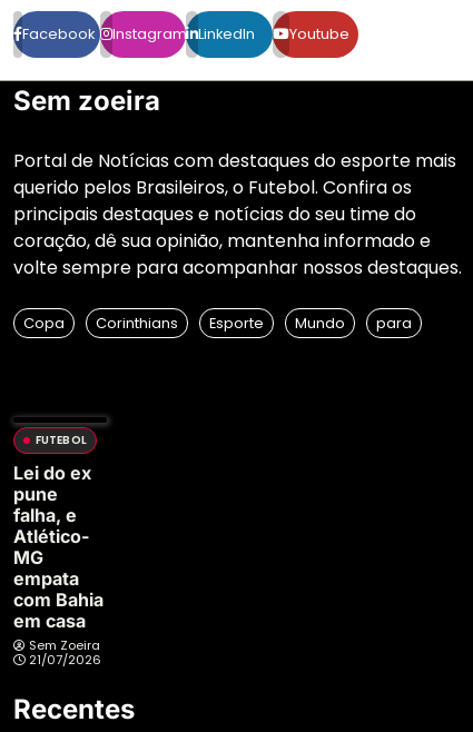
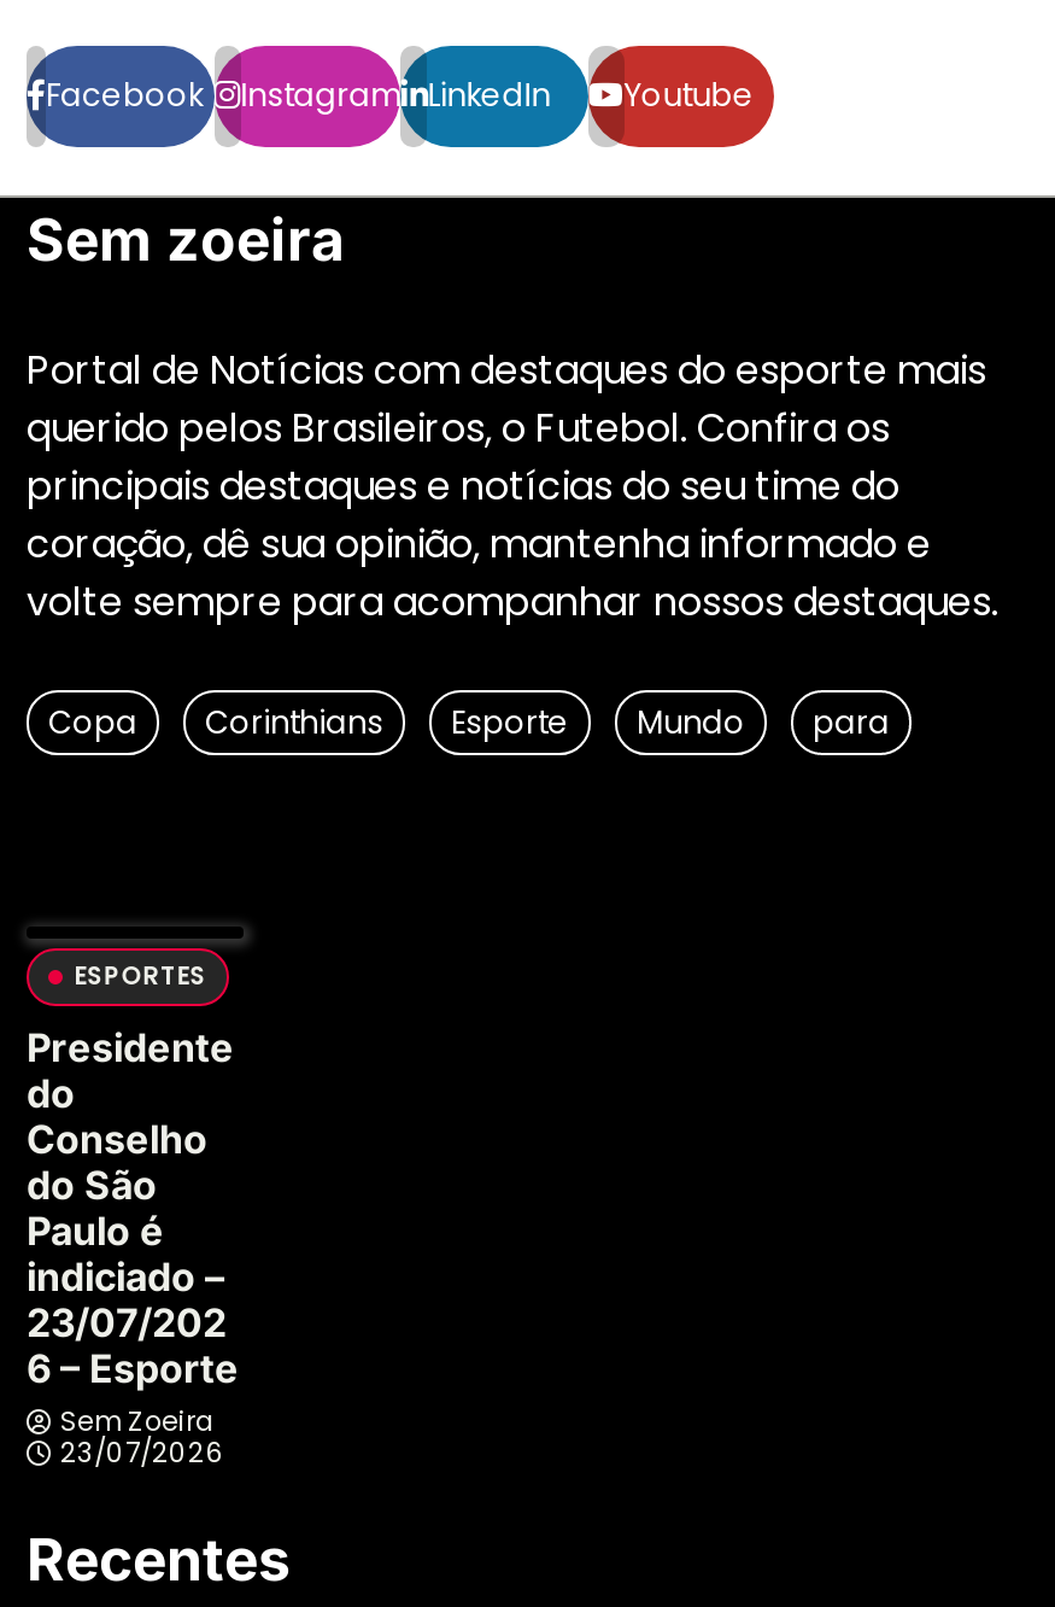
[36,432,86,449] FUTEBOL -> [75,958,207,995] ESPORTES
[13,462,104,632] Lei do ex | pune | falha, e | Atlético- | MG | empata | com Bahia | em casa -> [27,1024,239,1393] Presidente | do | Conselho | do São | Paulo é | indiciado – | 23/07/202 | 6 – Esporte
[29,651,101,669] 21/07/2026 -> [60,1434,224,1472] 23/07/2026

